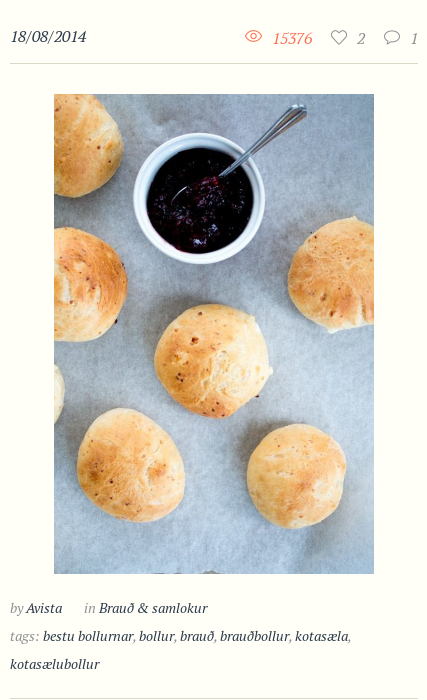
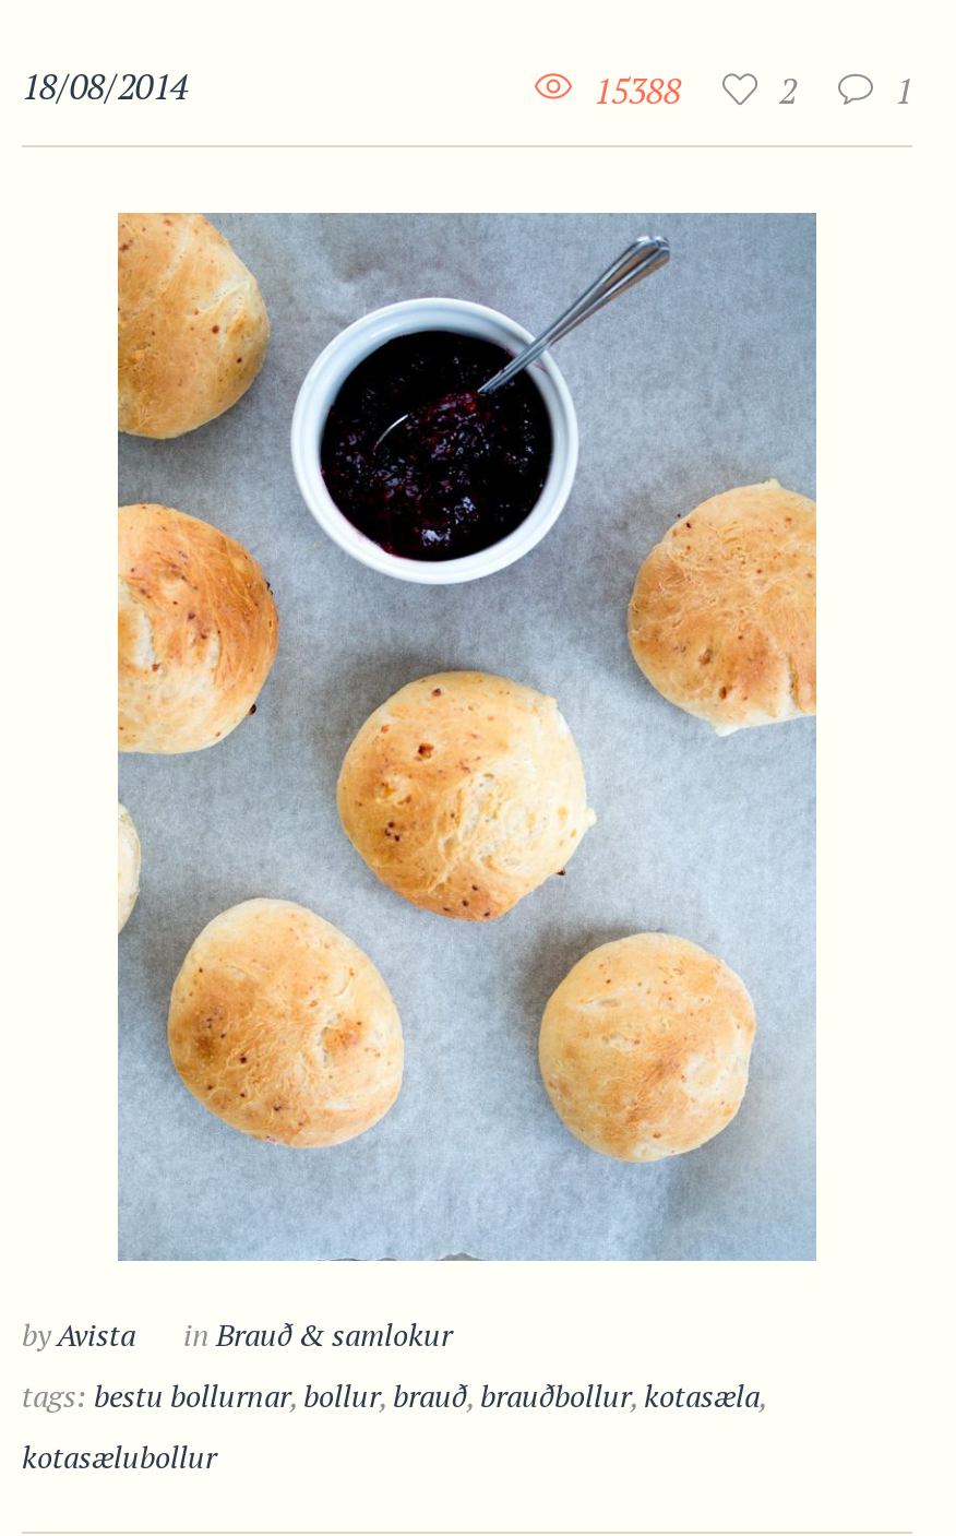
[272,27,312,49] 15376 -> [594,66,681,114] 15388

